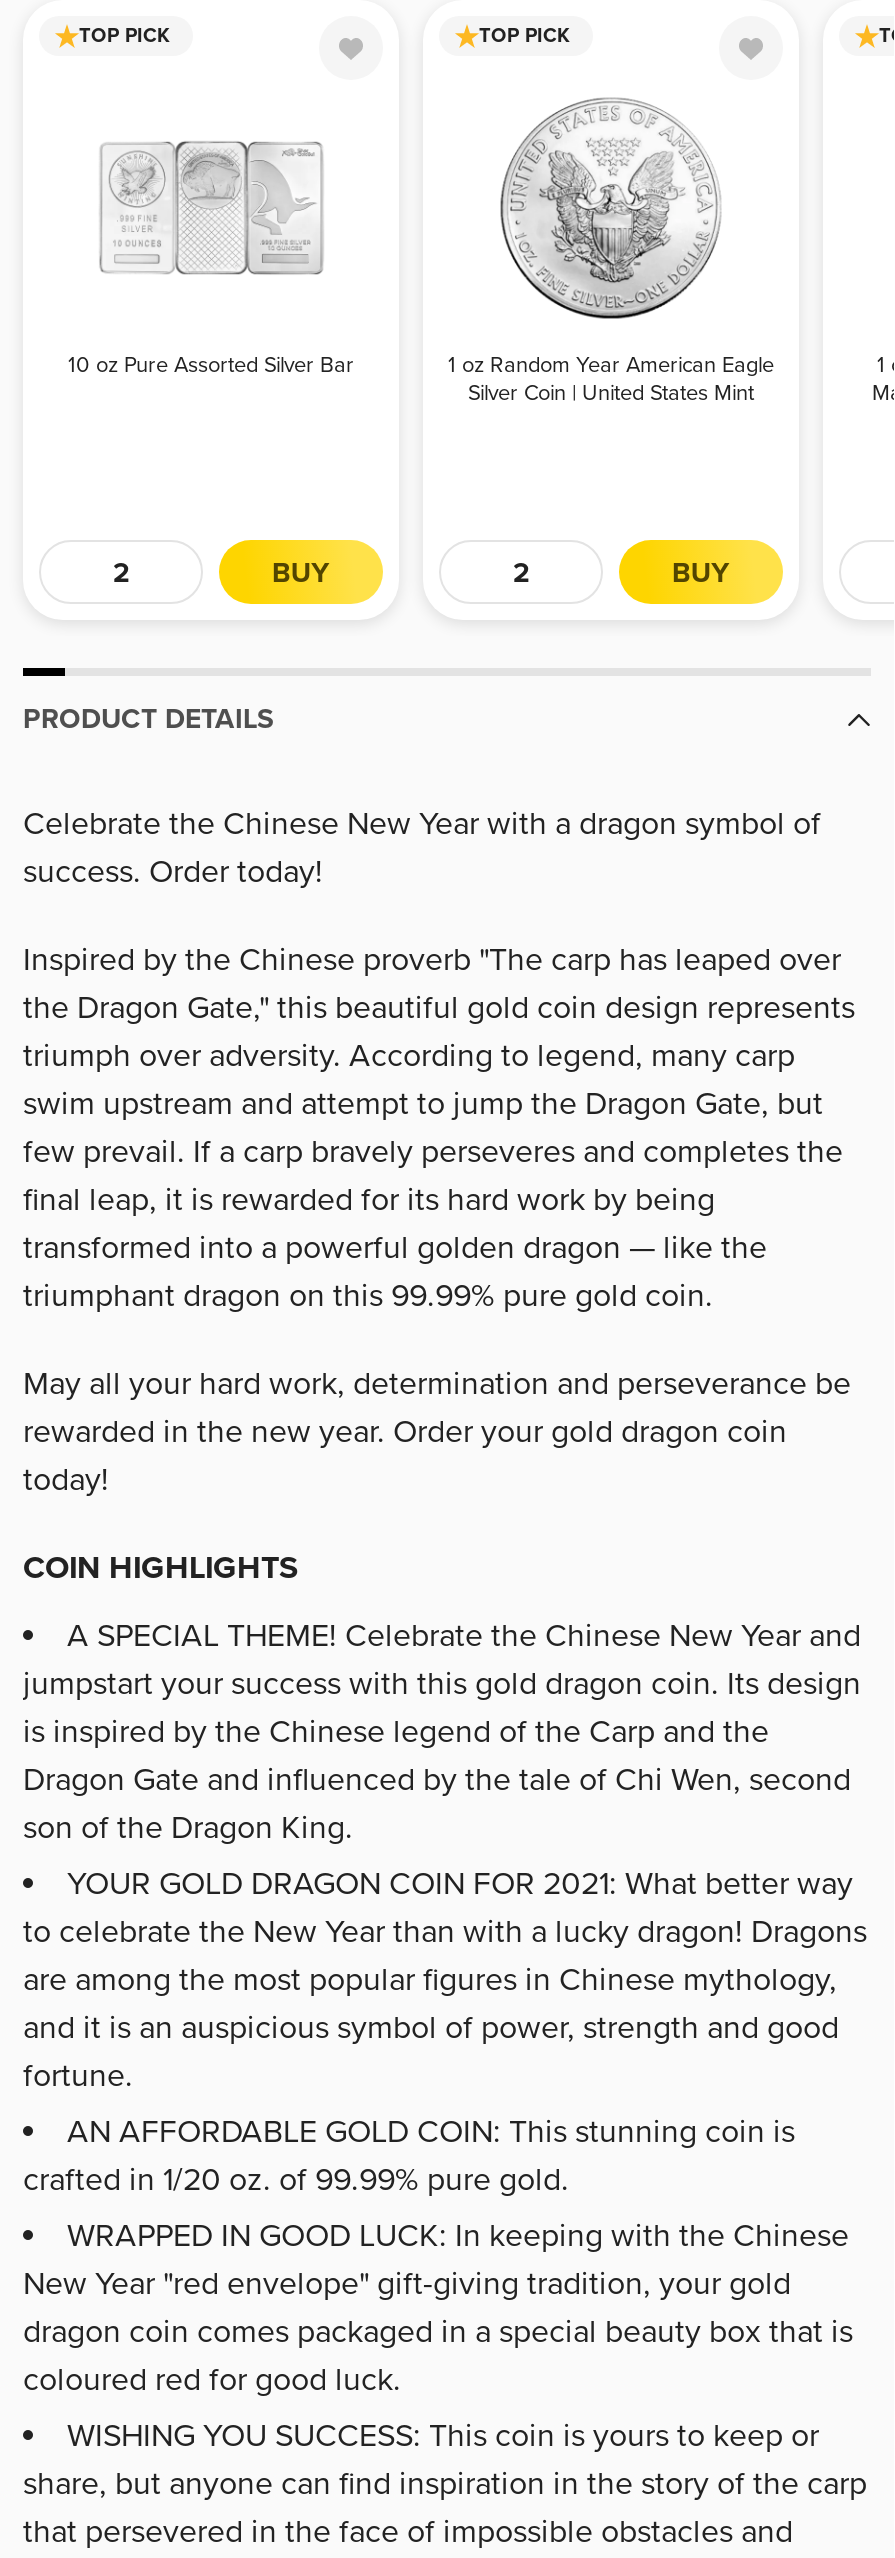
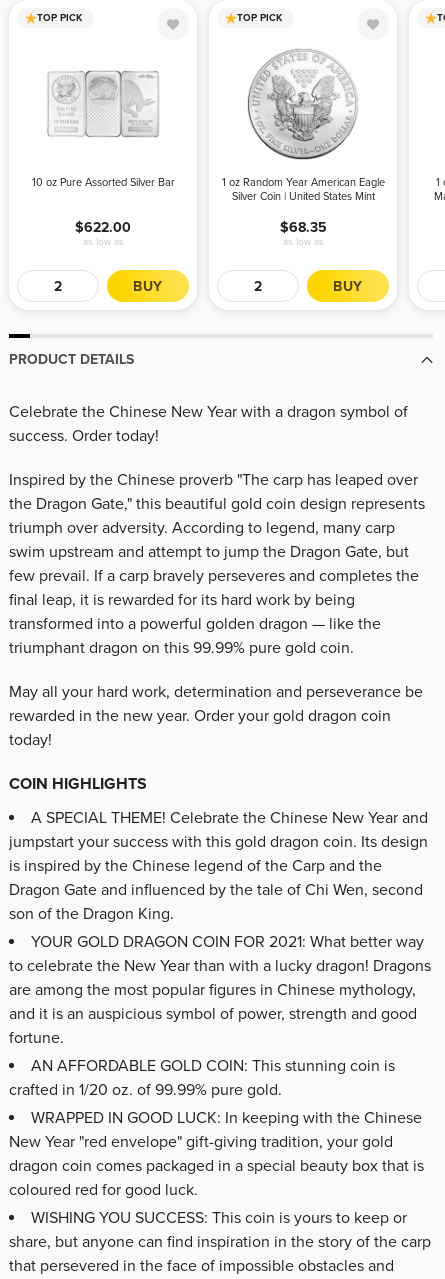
none -> [75,218,131,247] $622.00 | as low as
none -> [279,218,326,247] $68.35 | as low as

